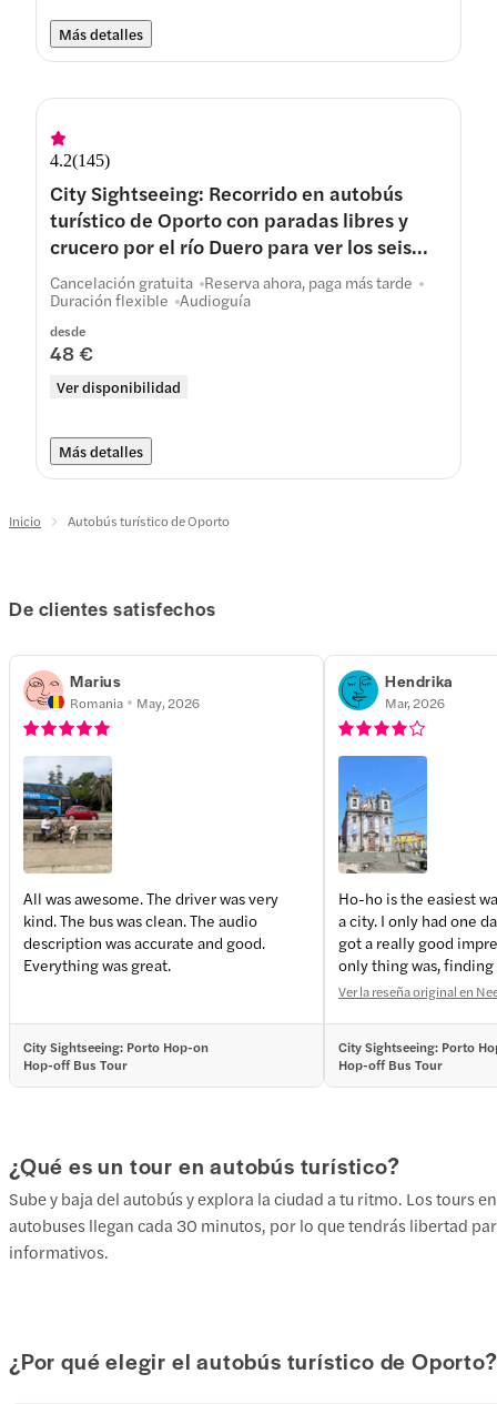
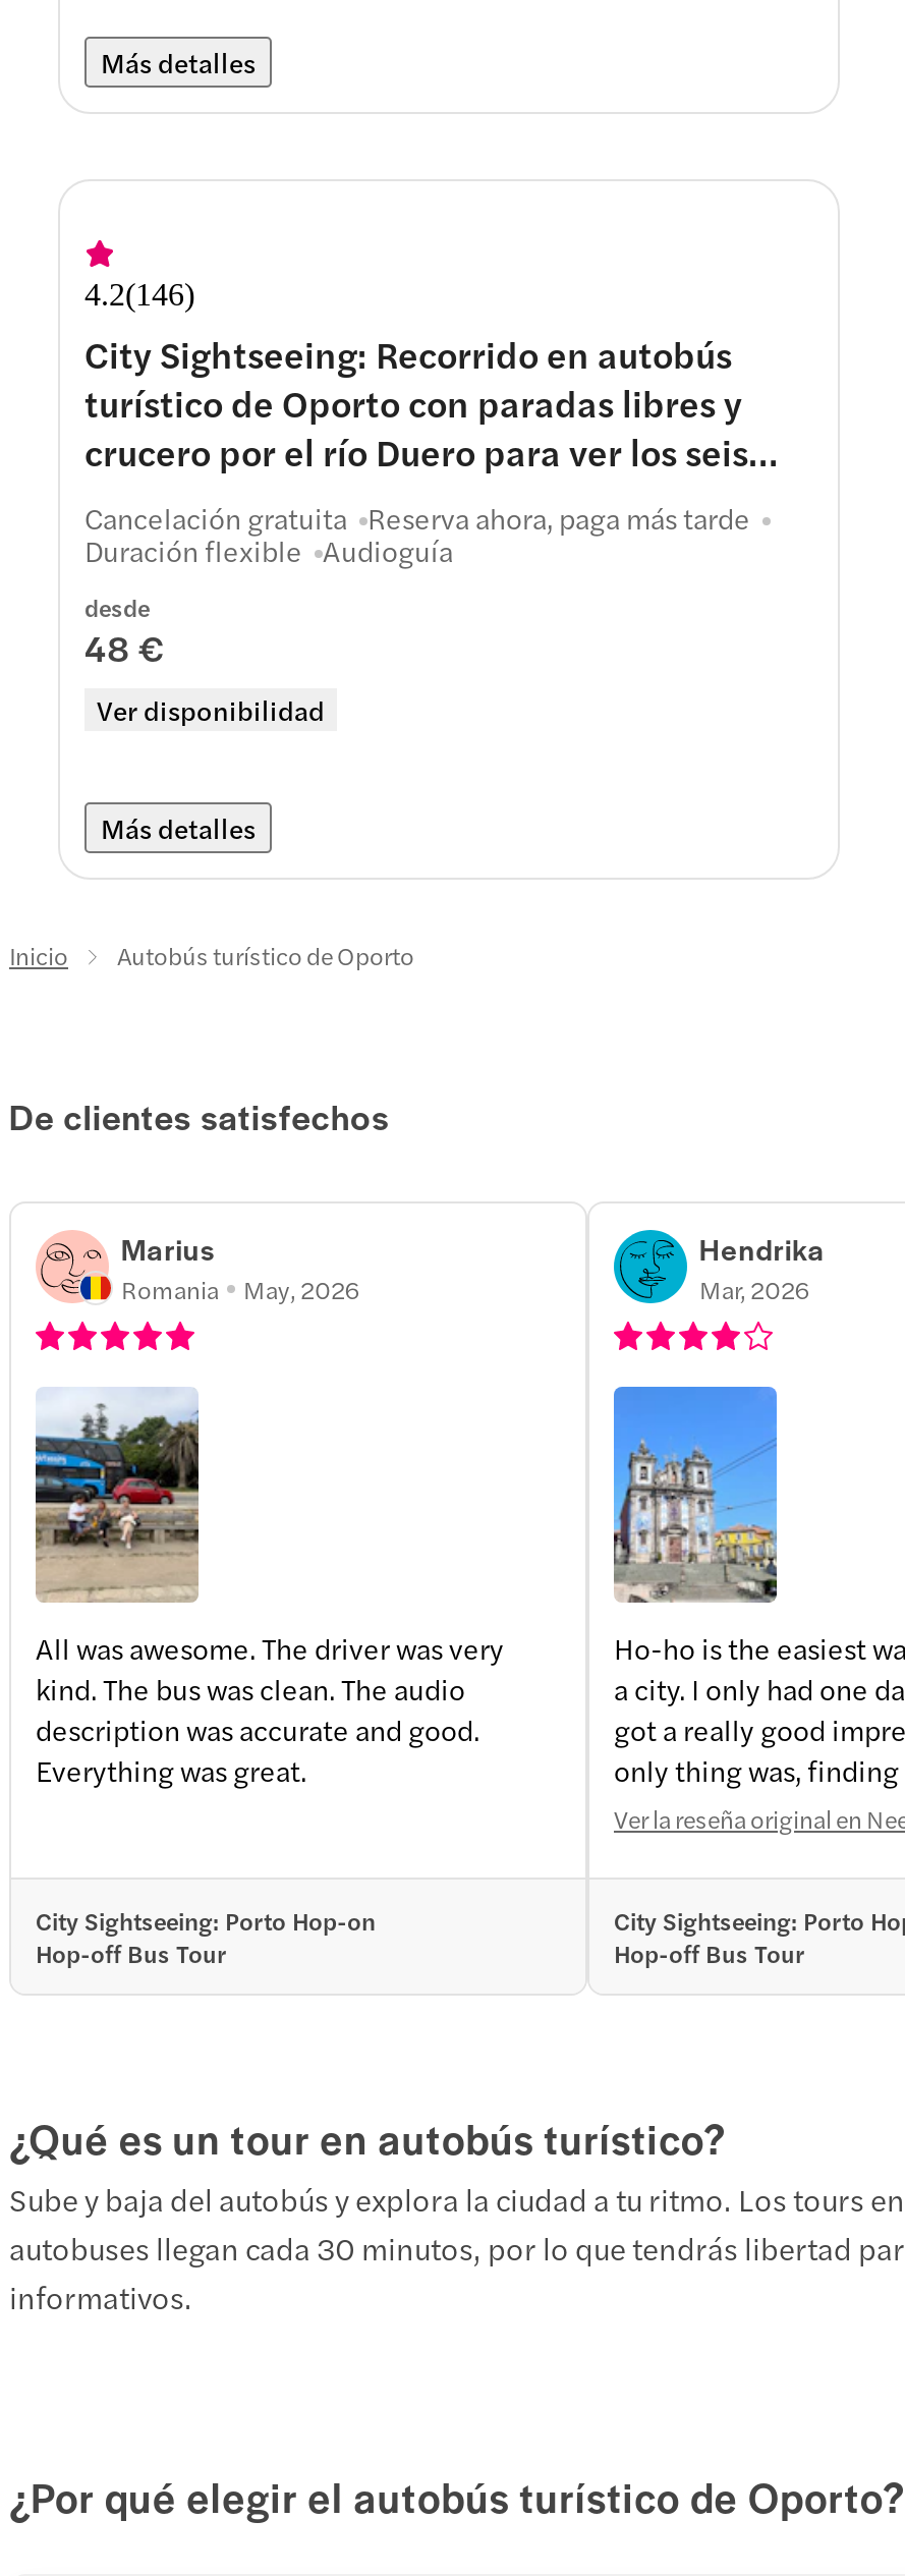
[50,151,110,170] 4.2(145) -> [84,277,194,312] 4.2(146)

